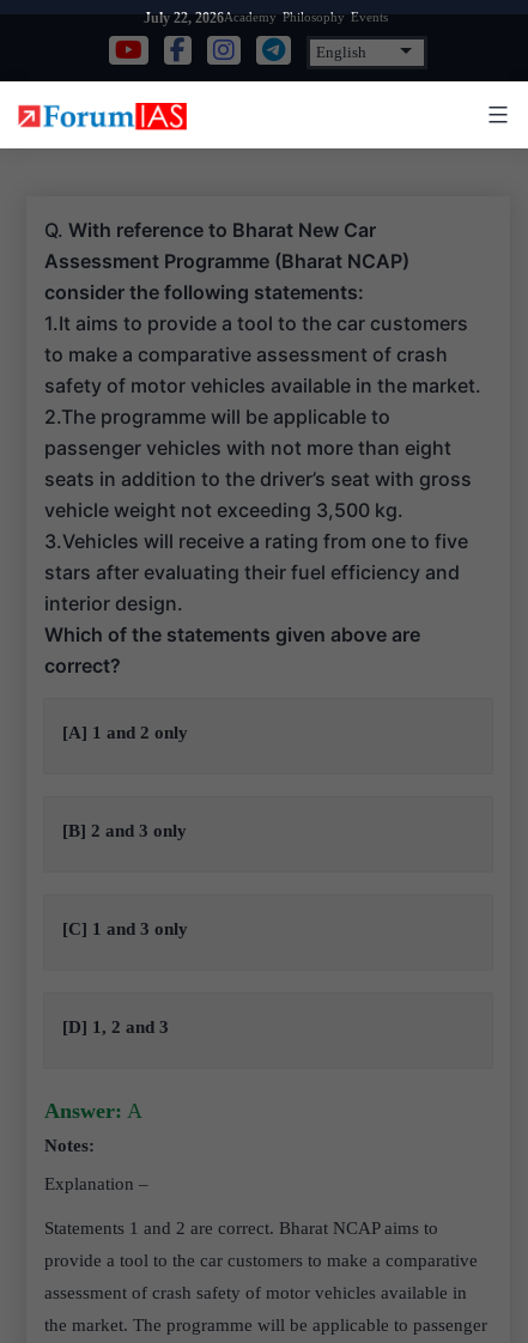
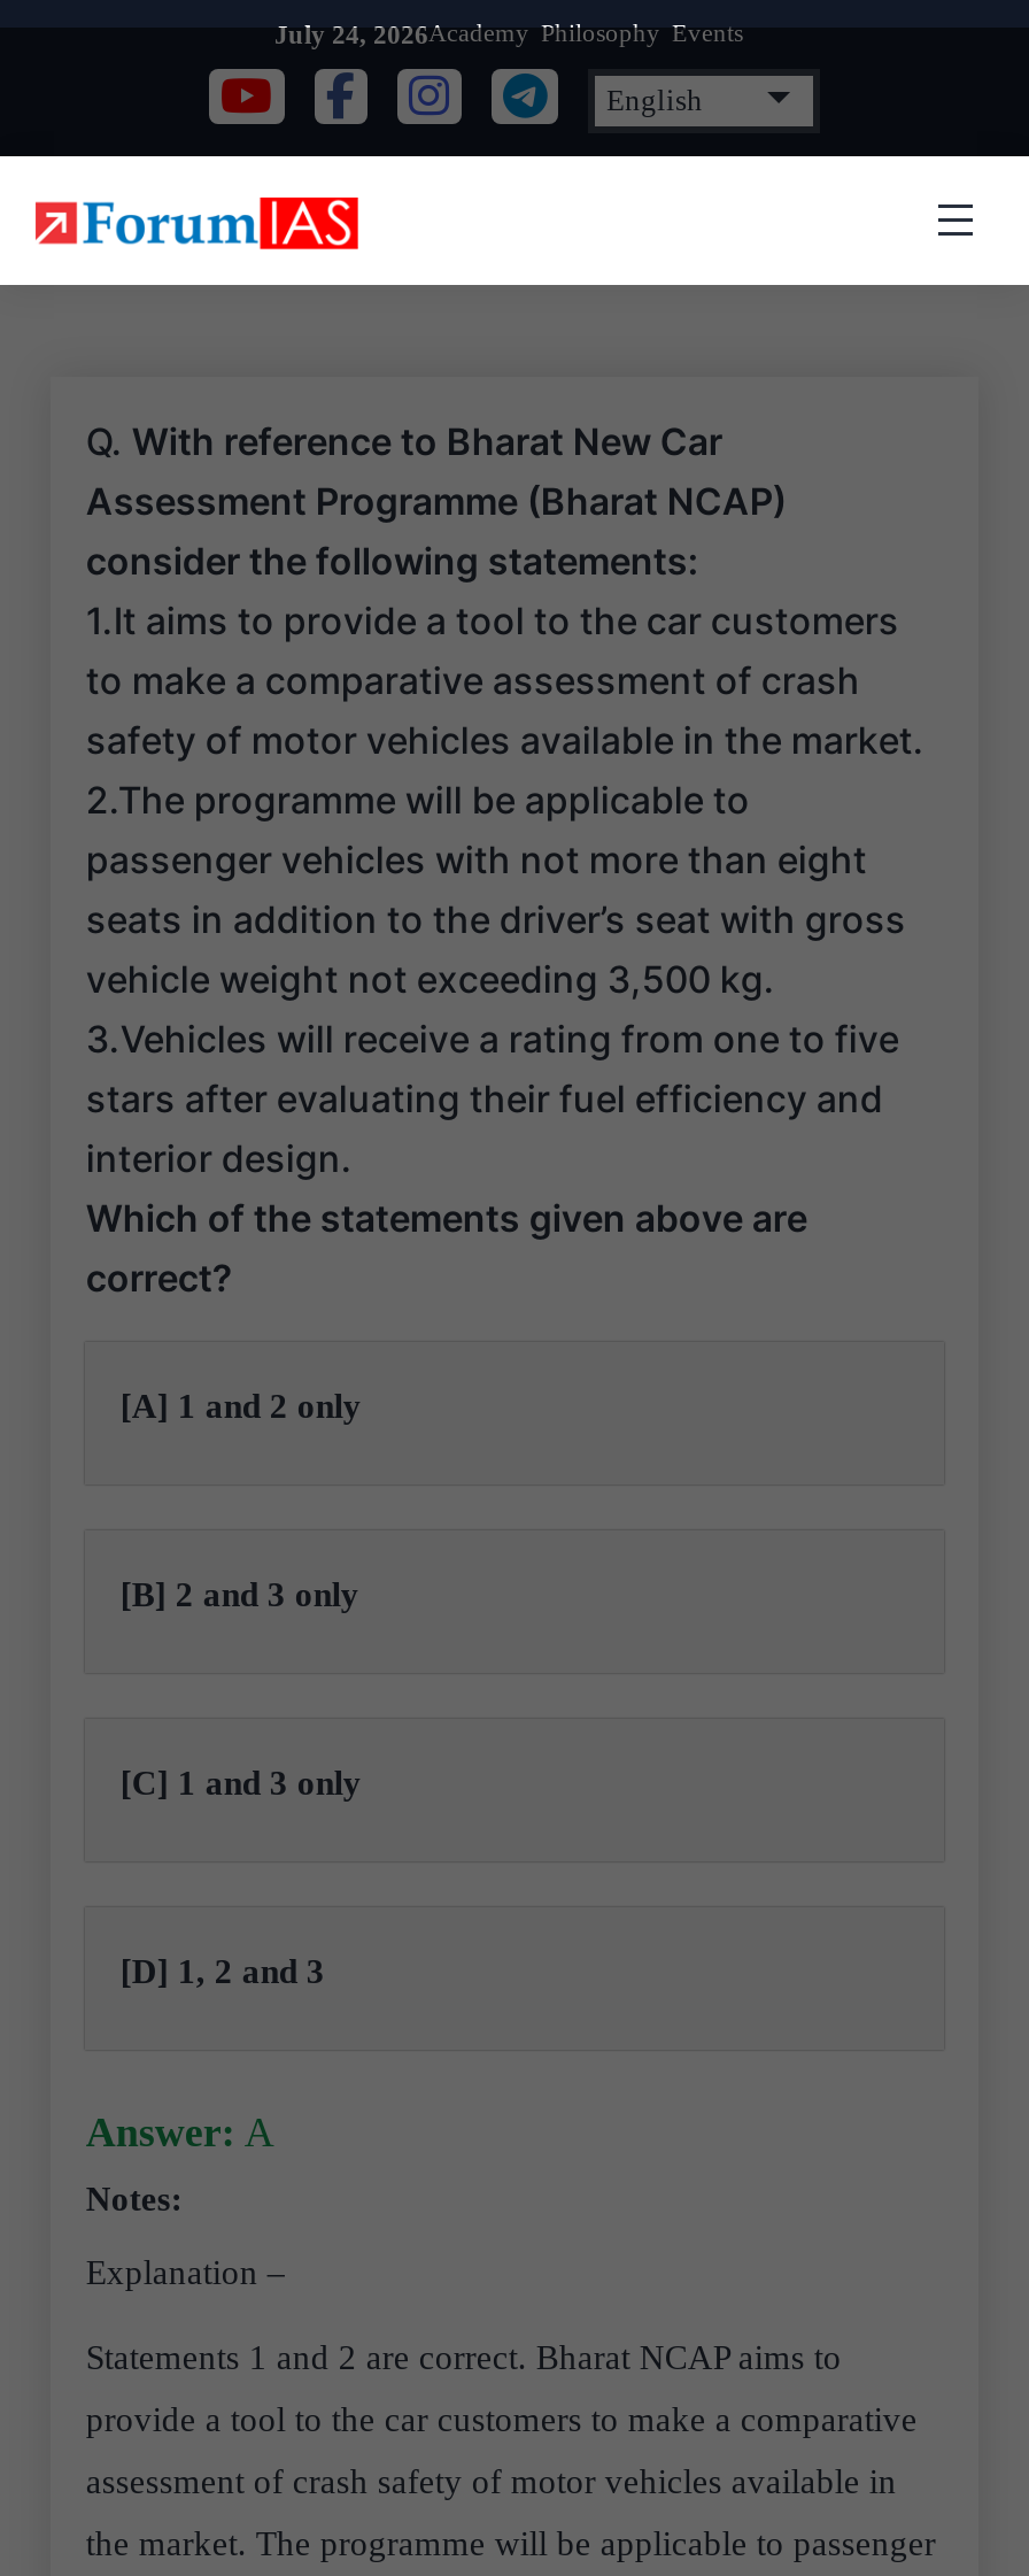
[143,10,387,25] July 22, 2026Academy Philosophy Events -> [274,18,743,48] July 24, 2026Academy Philosophy Events

